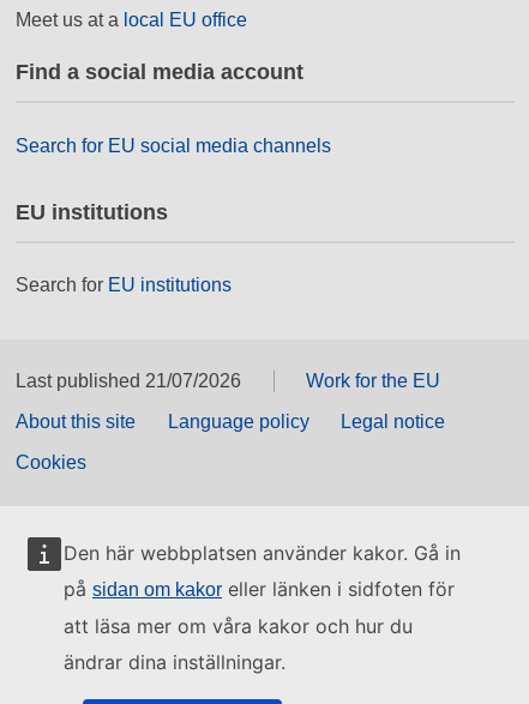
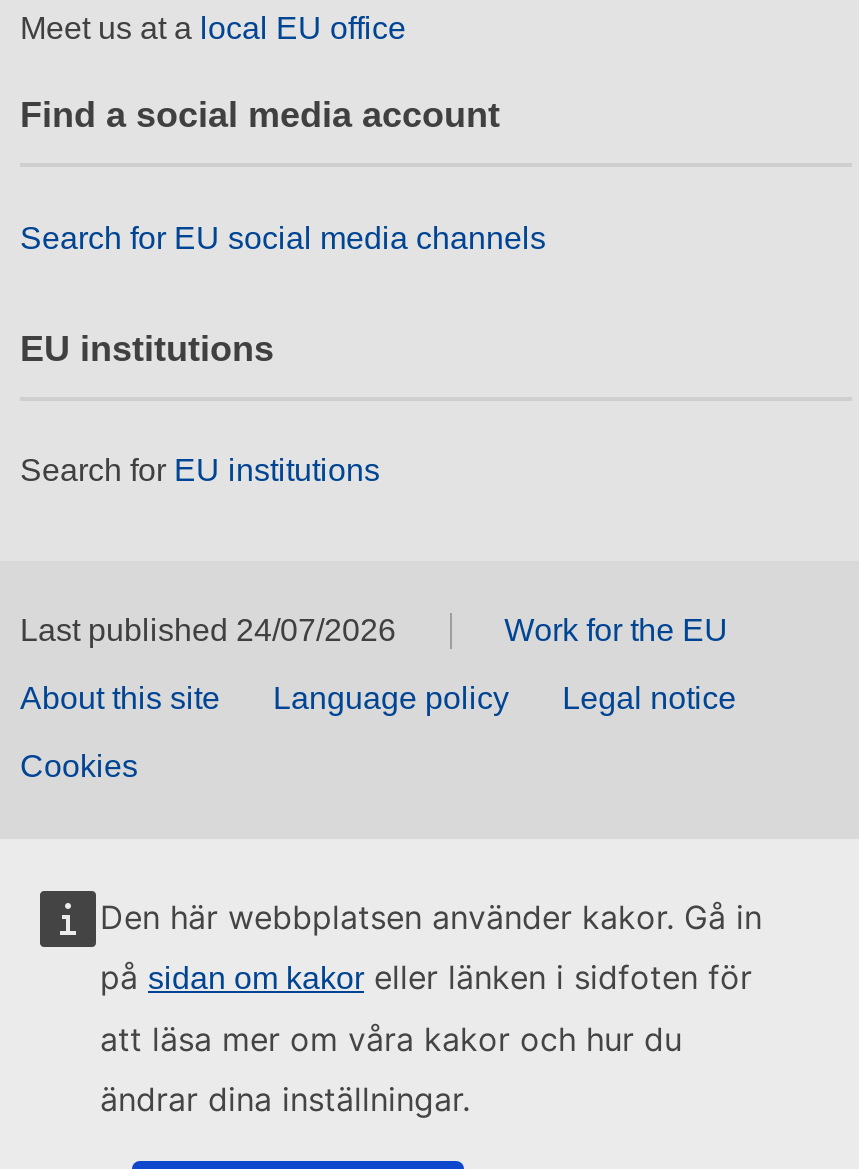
[16,371,241,392] Last published 21/07/2026 -> [20,614,396,648] Last published 24/07/2026

